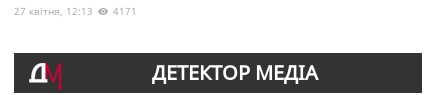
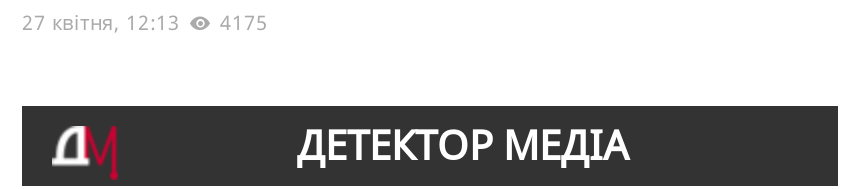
[14,4,137,18] 27 квітня, 12:13 4171 -> [22,7,268,35] 27 квітня, 12:13 4175

